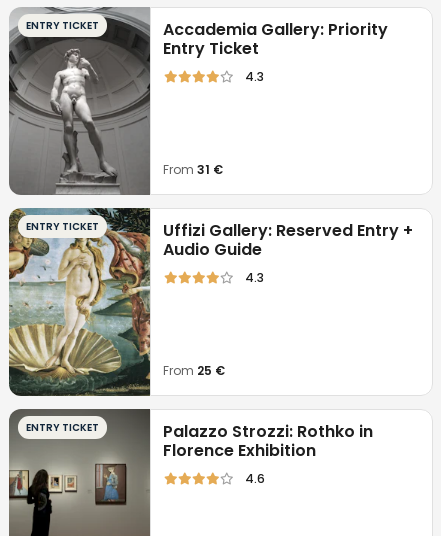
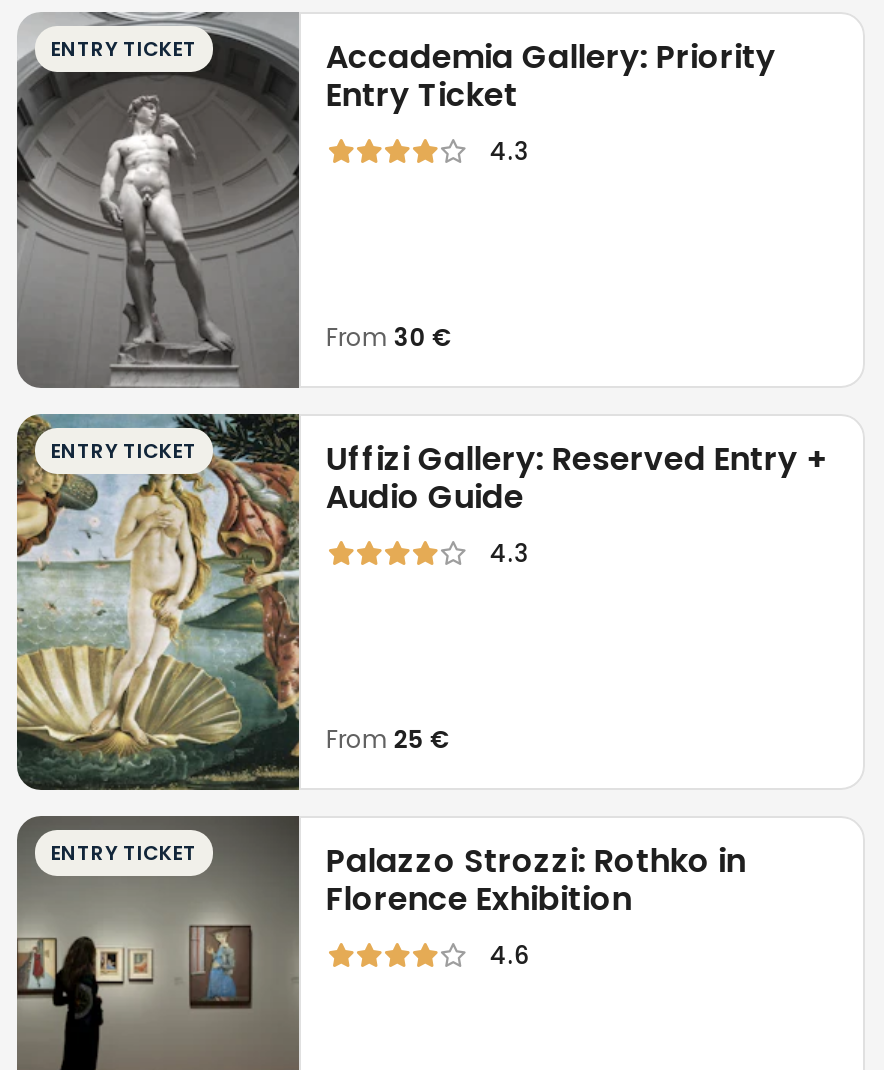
[163,161,223,178] From 31 € -> [326,320,452,354] From 30 €

